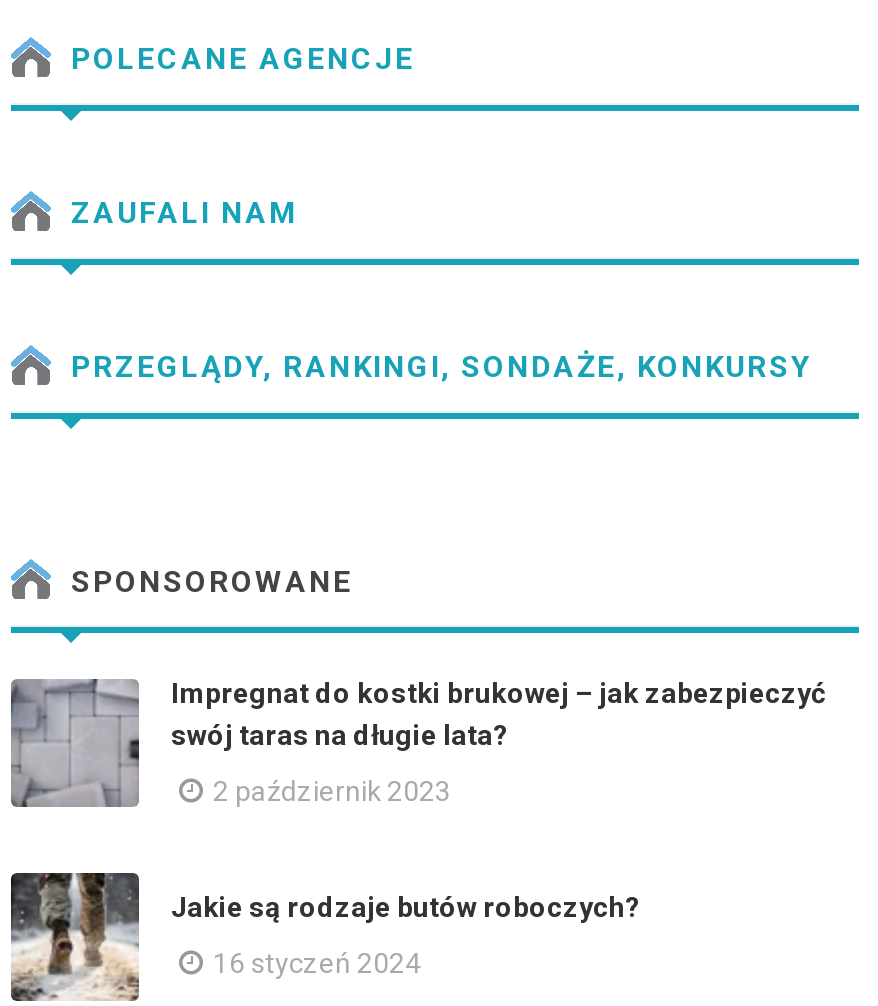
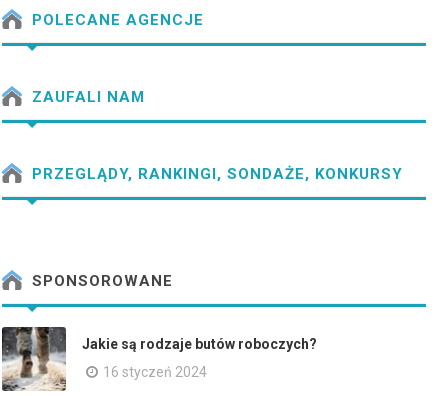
[9,677,825,809] [image] | Impregnat do kostki brukowej – jak zabezpieczyć | swój taras na długie lata? | 2 październik 2023 -> none

